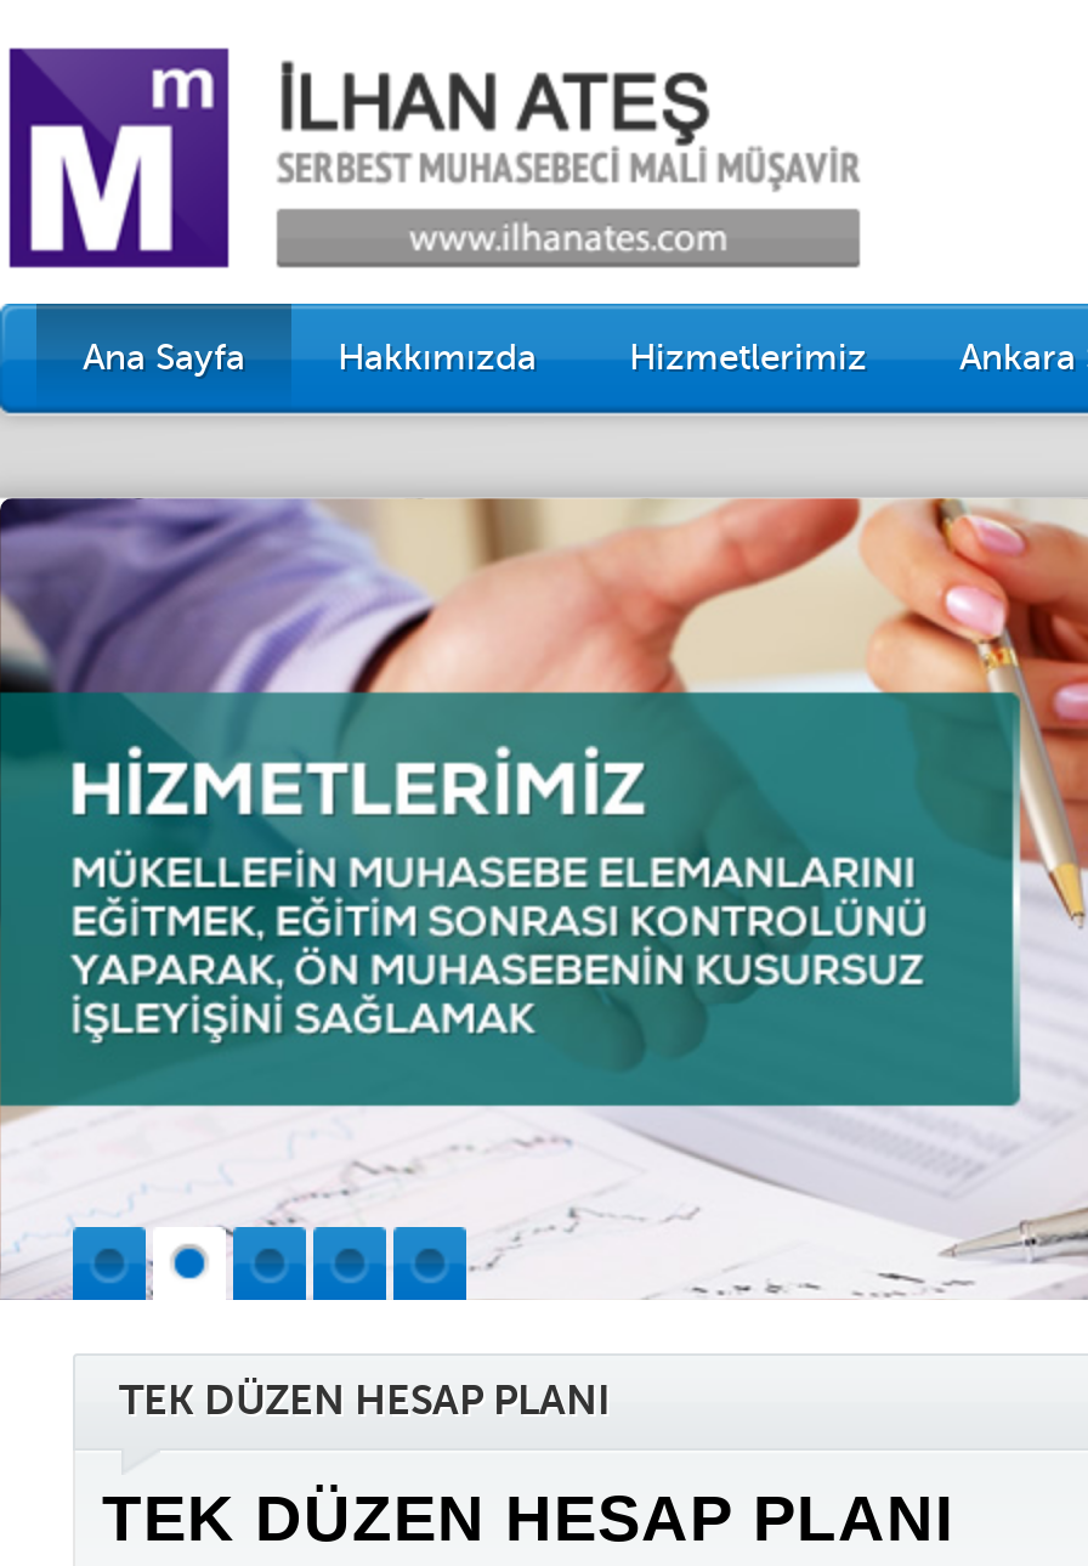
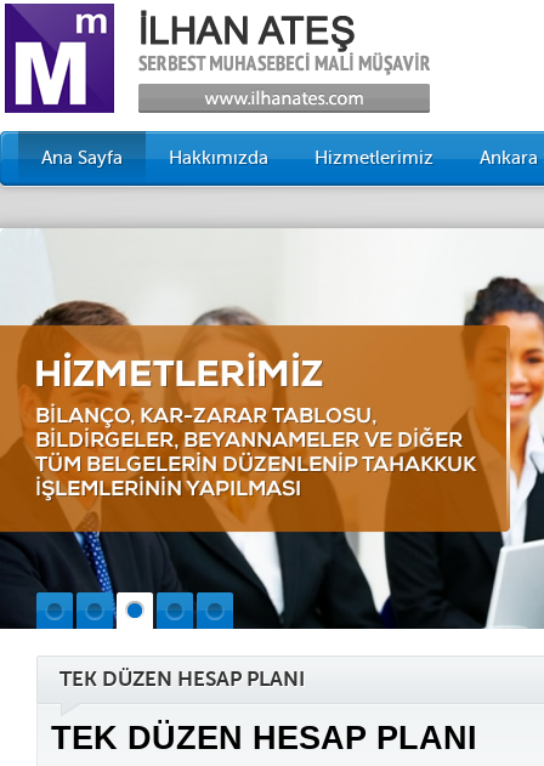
[7,496,1081,1302] [image] -> [4,228,540,630] [image]

